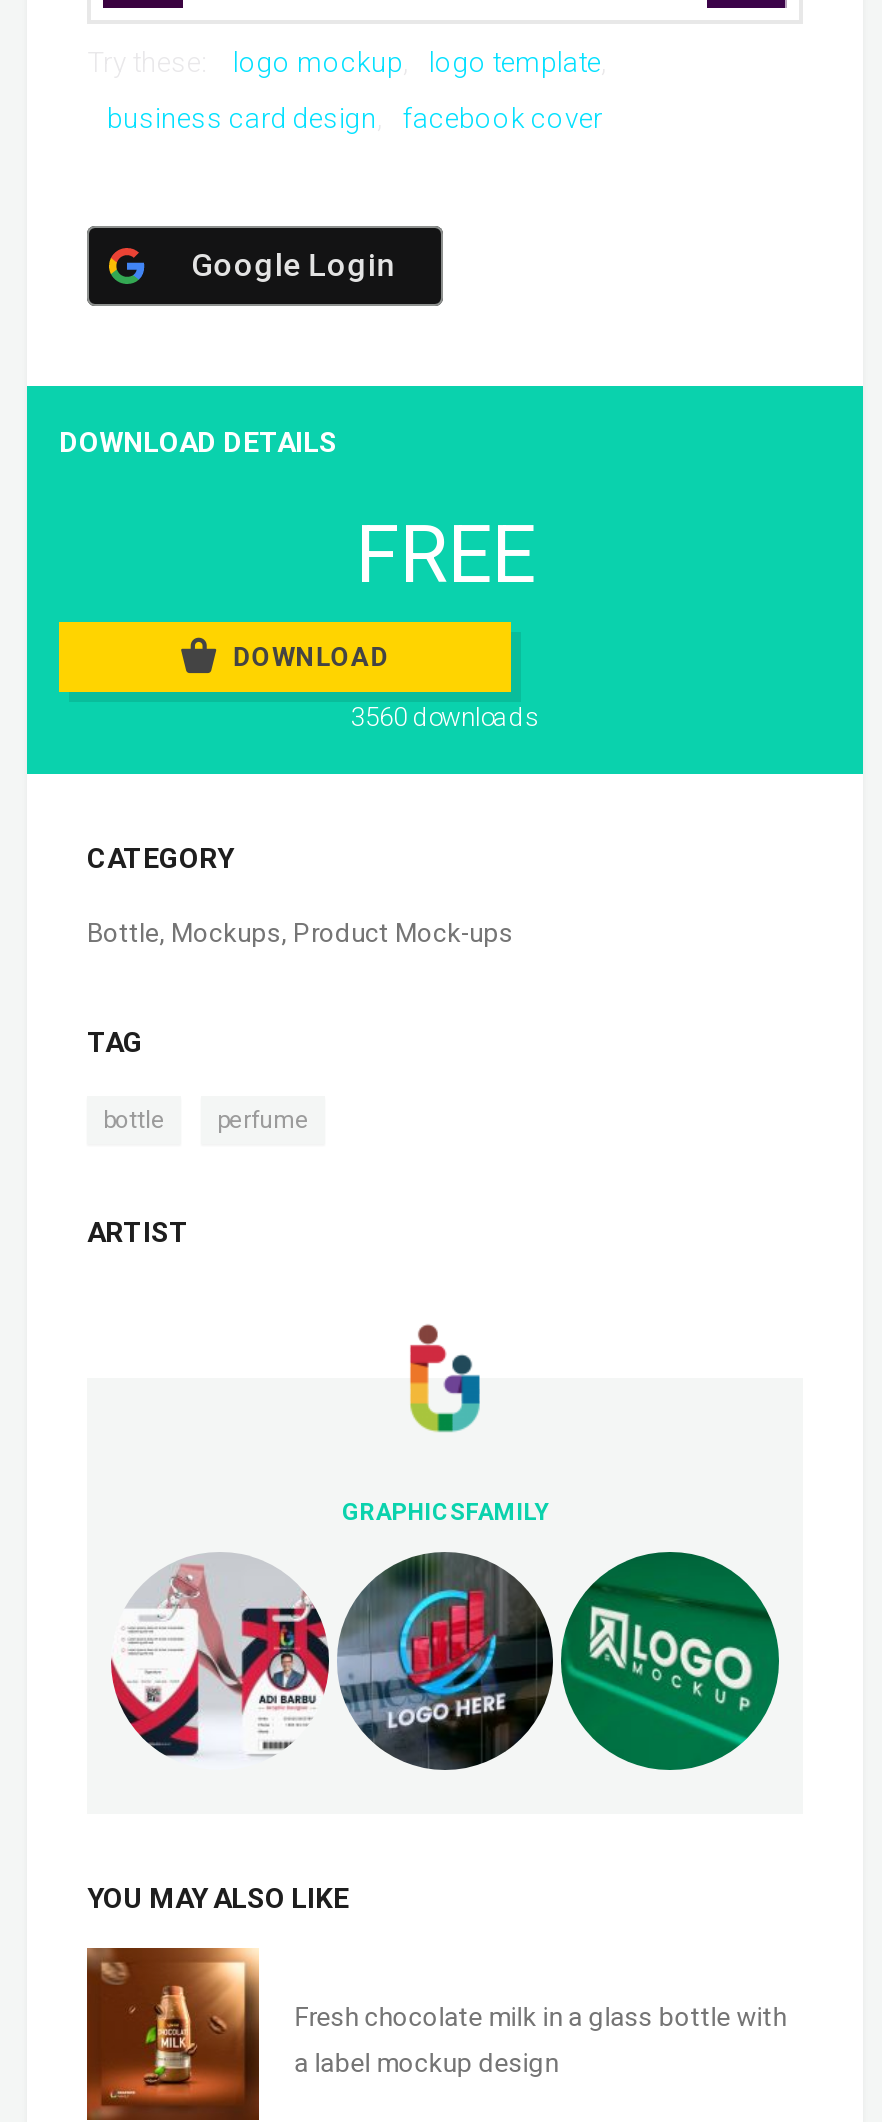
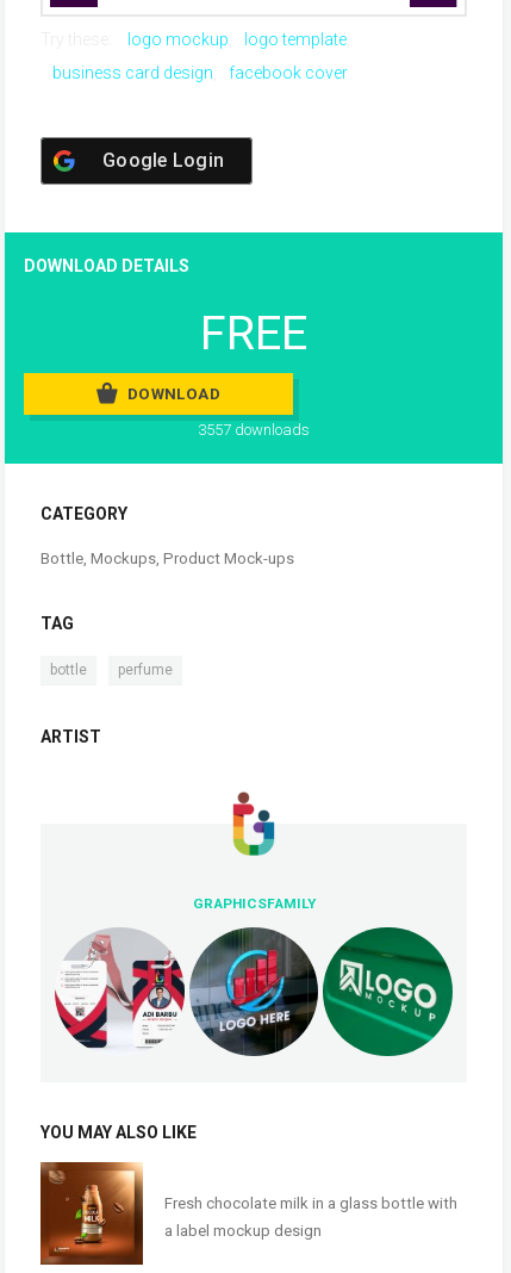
[351,702,539,732] 3560 downloads -> [198,420,310,438] 3557 downloads

